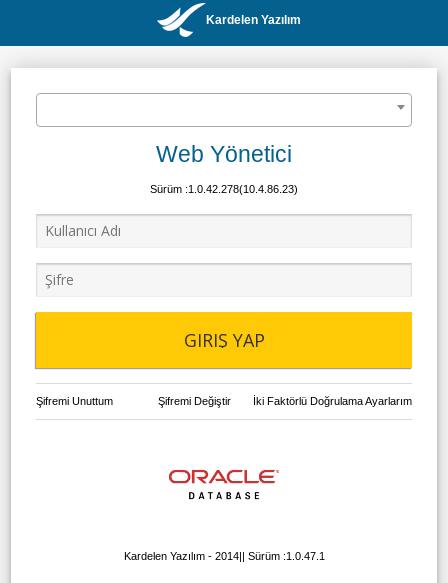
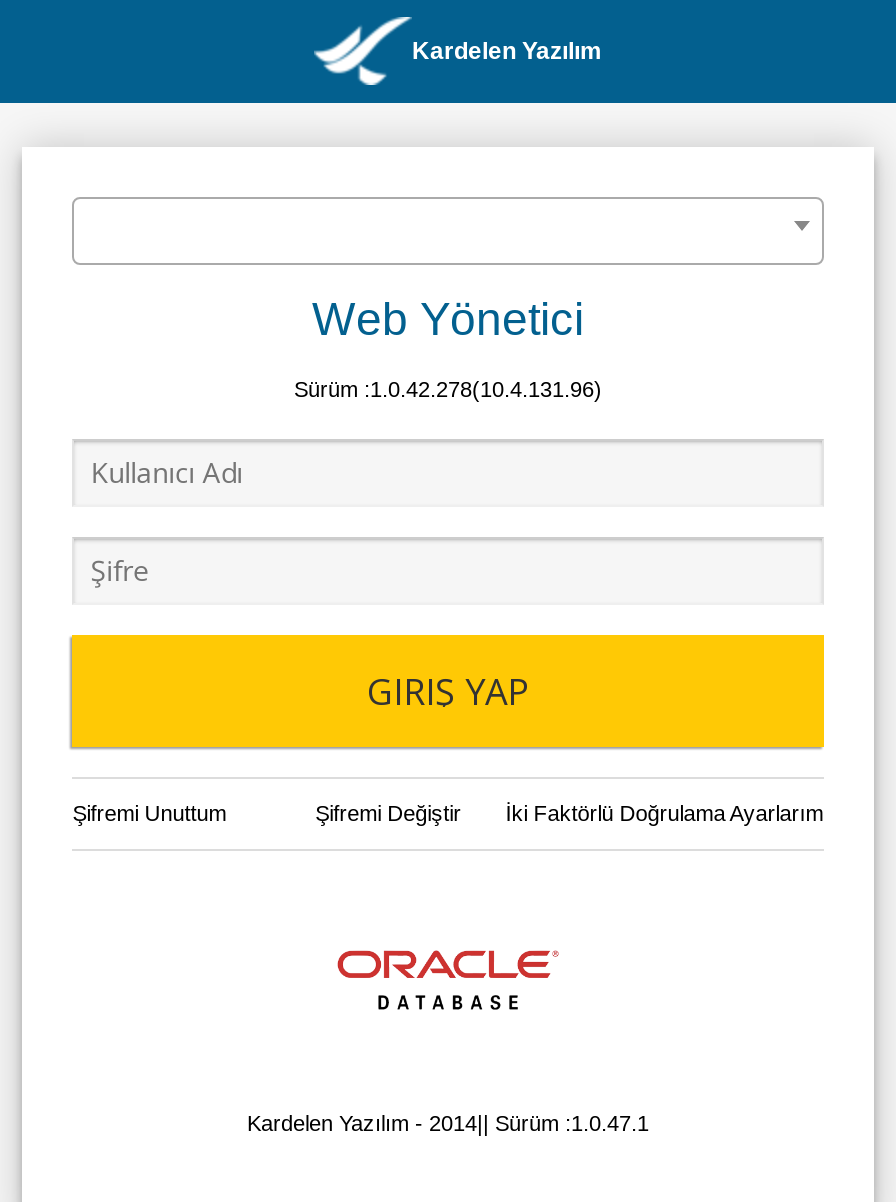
[150,183,298,195] Sürüm :1.0.42.278(10.4.86.23) -> [294,378,602,402] Sürüm :1.0.42.278(10.4.131.96)

